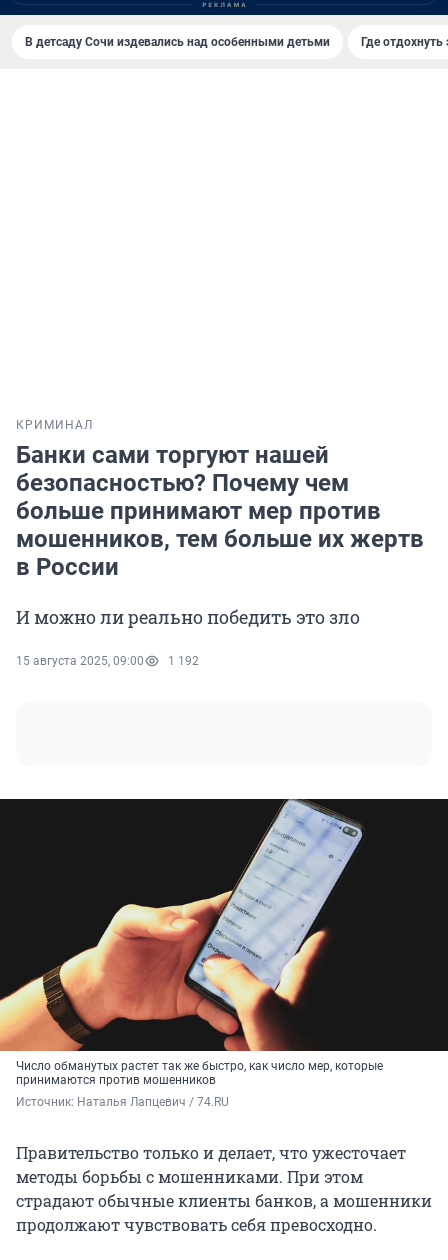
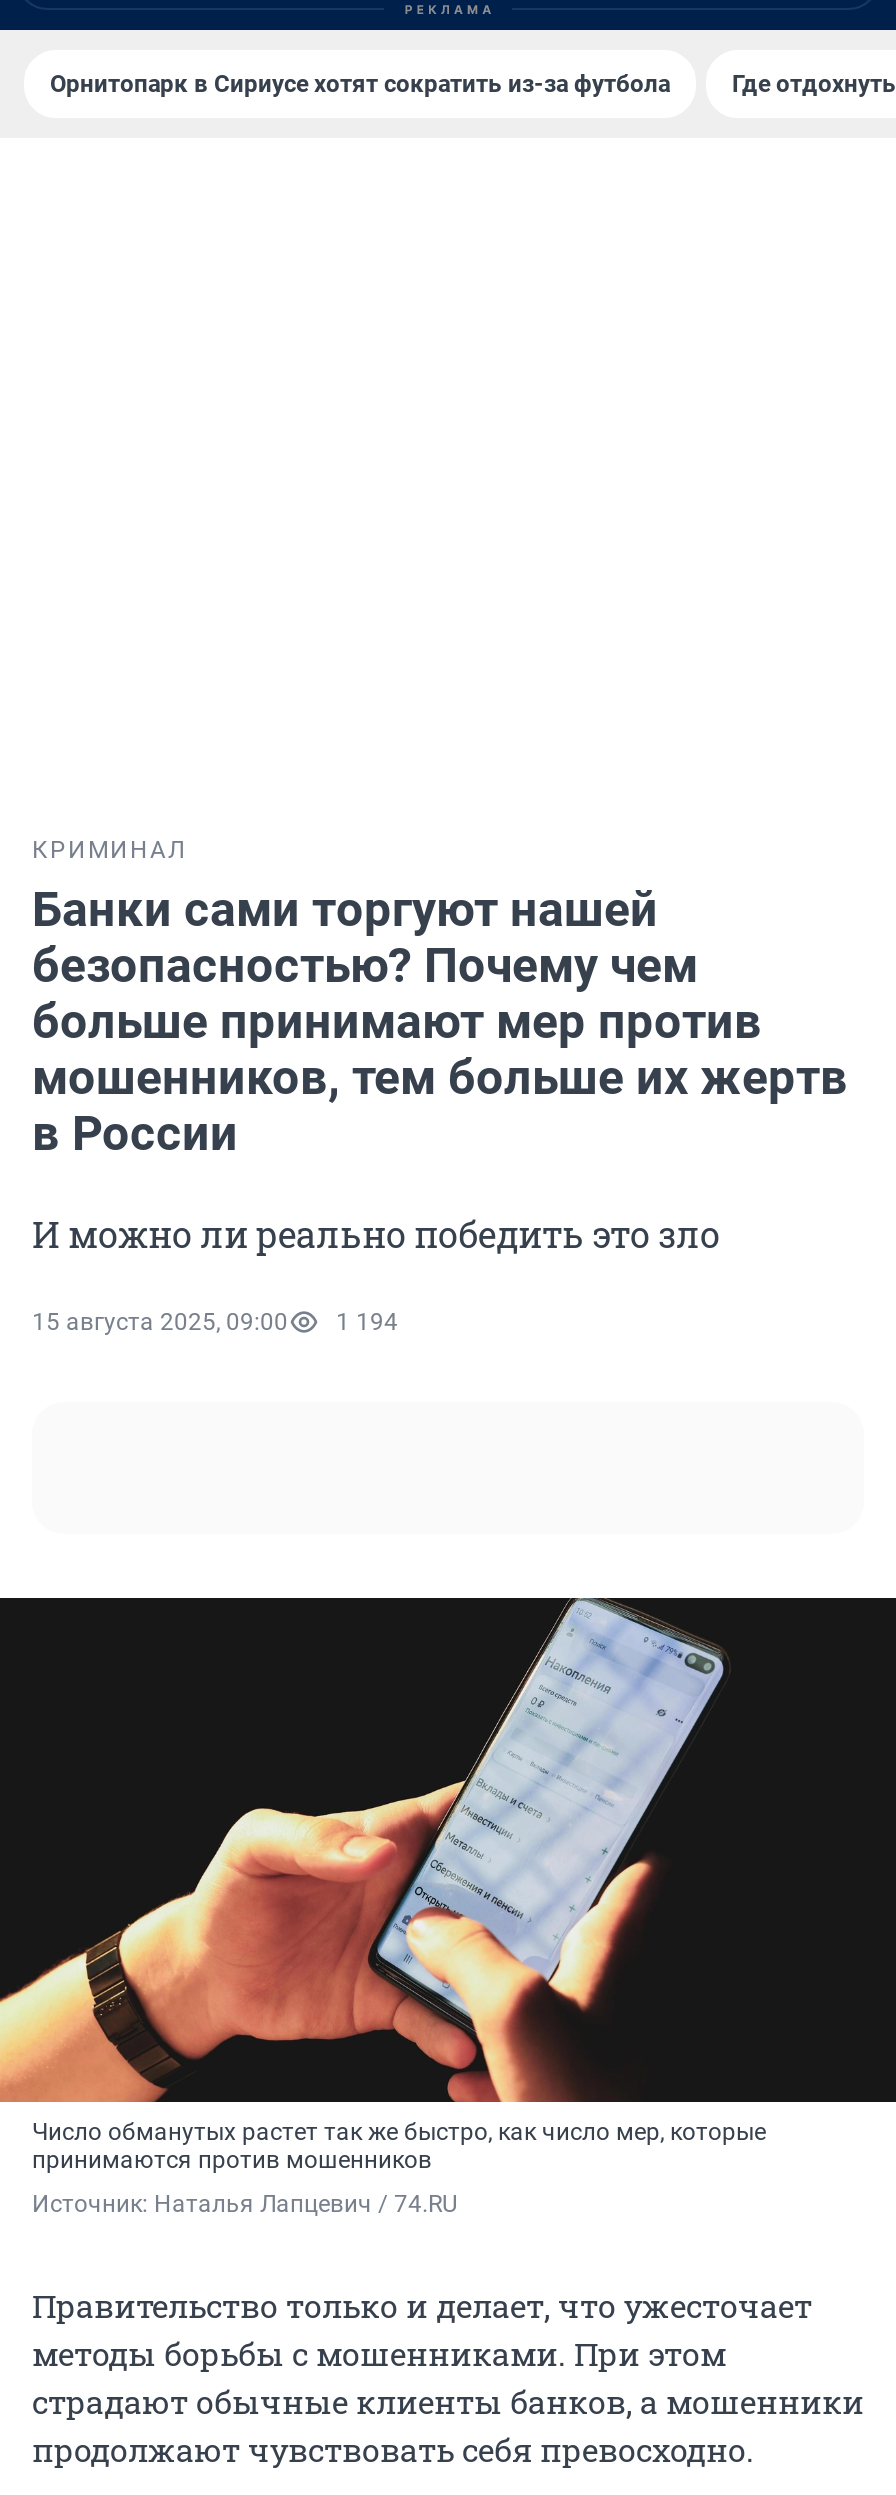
[25,35,330,49] В детсаду Сочи издевались над особенными детьми -> [50,70,670,98] Орнитопарк в Сириусе хотят сократить из-за футбола
[16,654,199,668] 15 августа 2025, 09:00 1 192 -> [32,1308,398,1336] 15 августа 2025, 09:00 1 194

